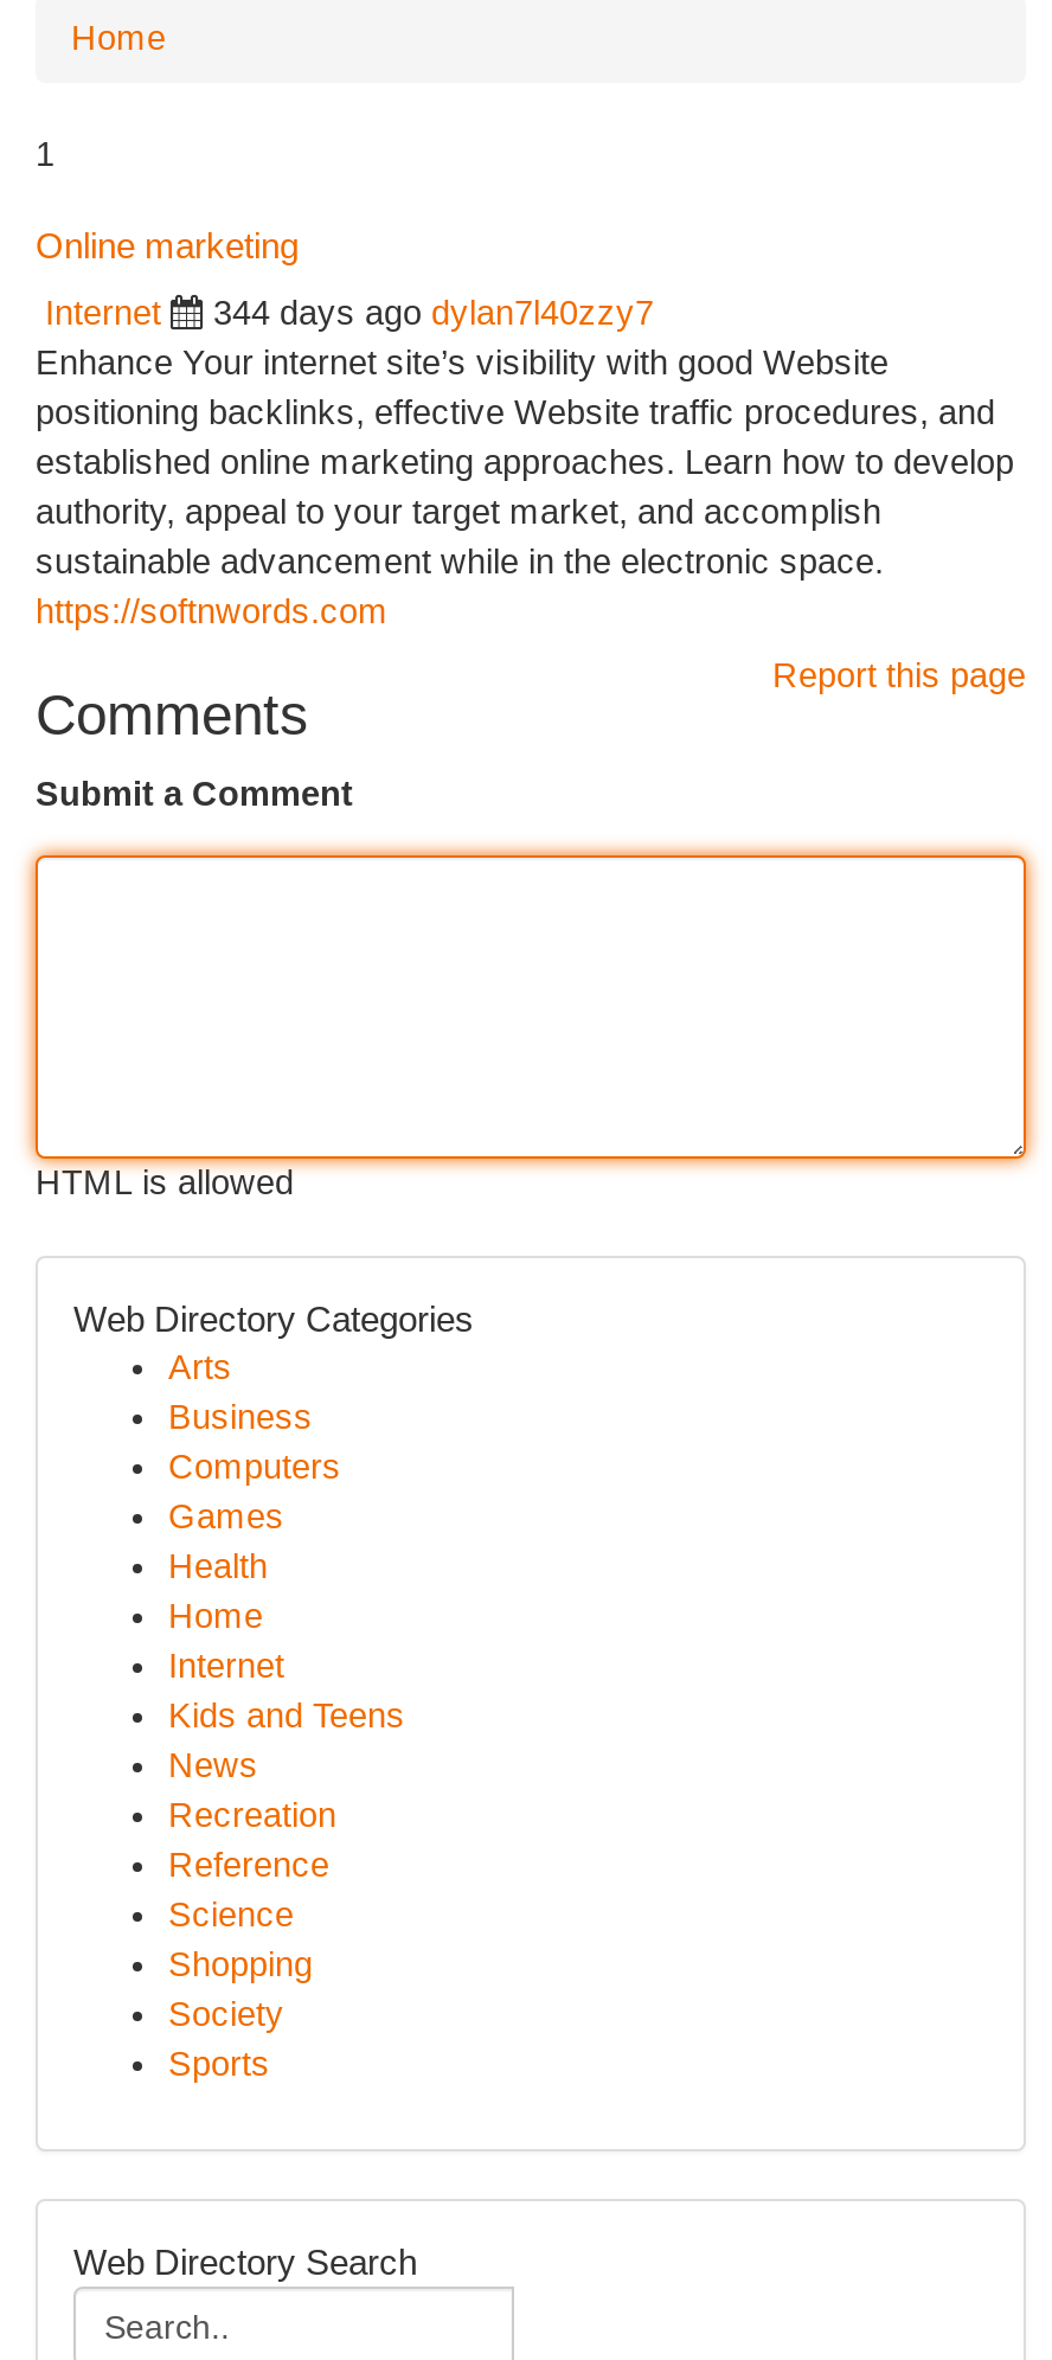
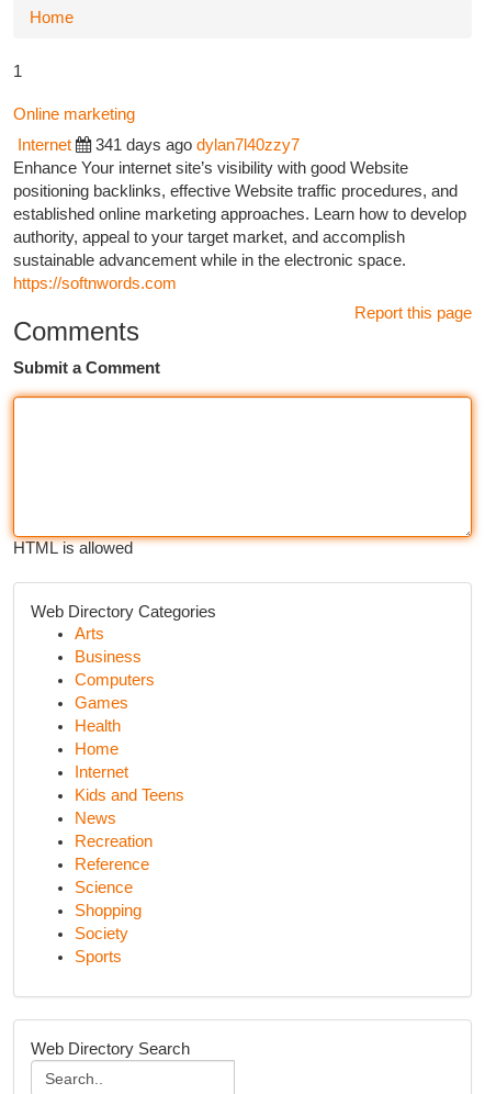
[213,294,654,332] 344 days ago dylan7l40zzy7 -> [95,136,300,154] 341 days ago dylan7l40zzy7

